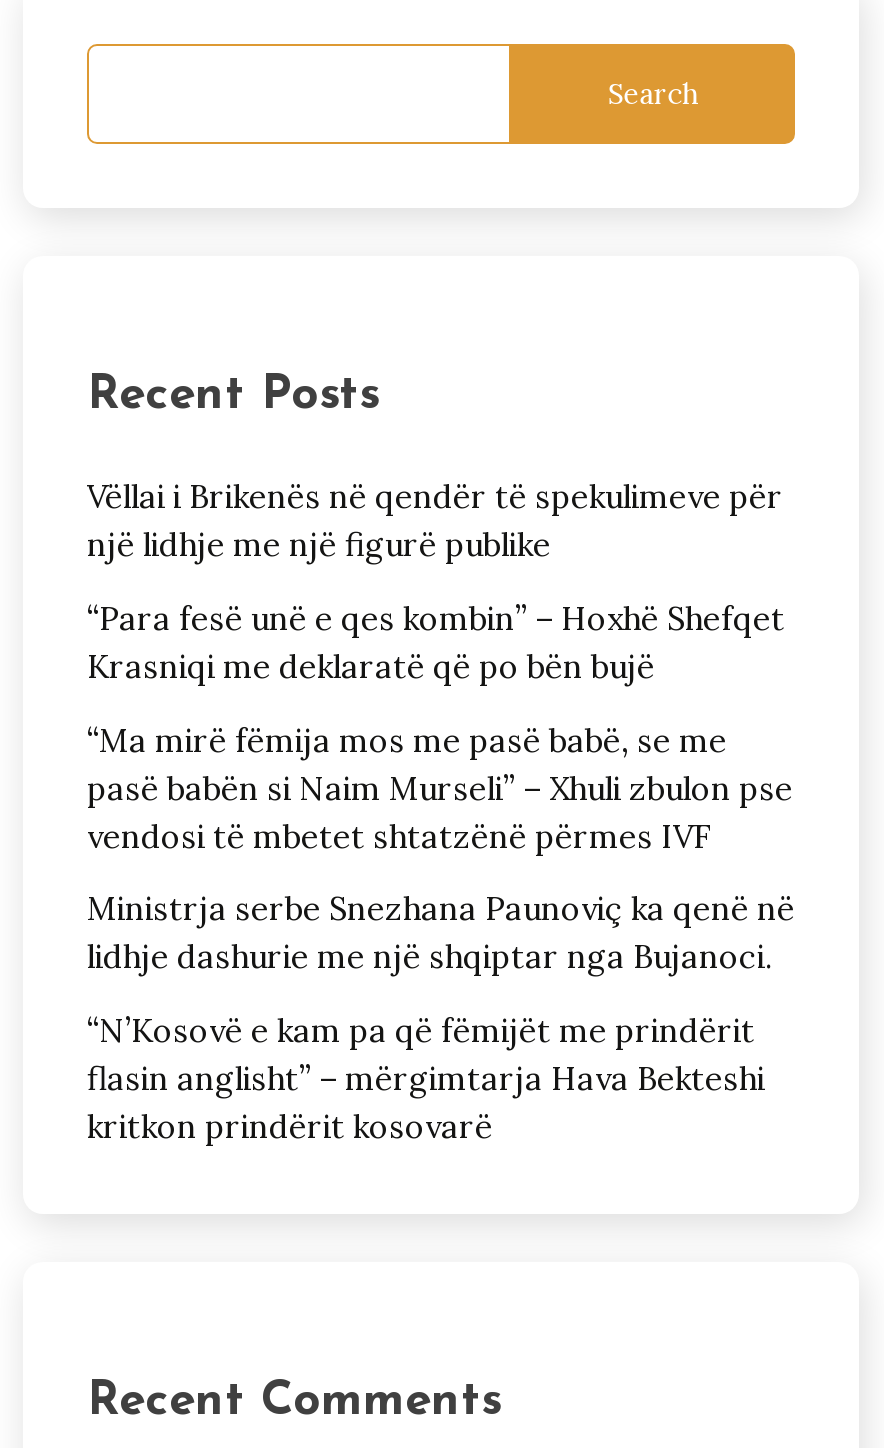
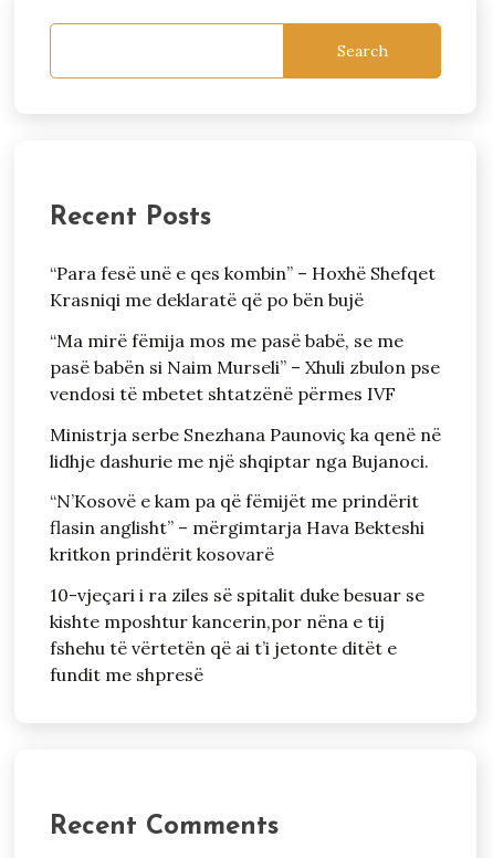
[87,476,783,564] Vëllai i Brikenës në qendër të spekulimeve për | një lidhje me një figurë publike -> none
moved [87,597,795,1146] -> [50,262,441,565]: “Para fesë unë e qes kombin” – Hoxhë Shefqet | Krasniqi me deklaratë që po bën bujë | “Ma mirë fëmija mos me pasë babë, se me | ... | flasin anglisht” – mërgimtarja Hava Bekteshi | kritkon prindërit kosovarë
none -> [50,584,424,686] 10-vjeçari i ra ziles së spitalit duke besuar se | kishte mposhtur kancerin,por nëna e tij | fshehu të vërtetën që ai t’i jetonte ditët e | fundit me shpresë

